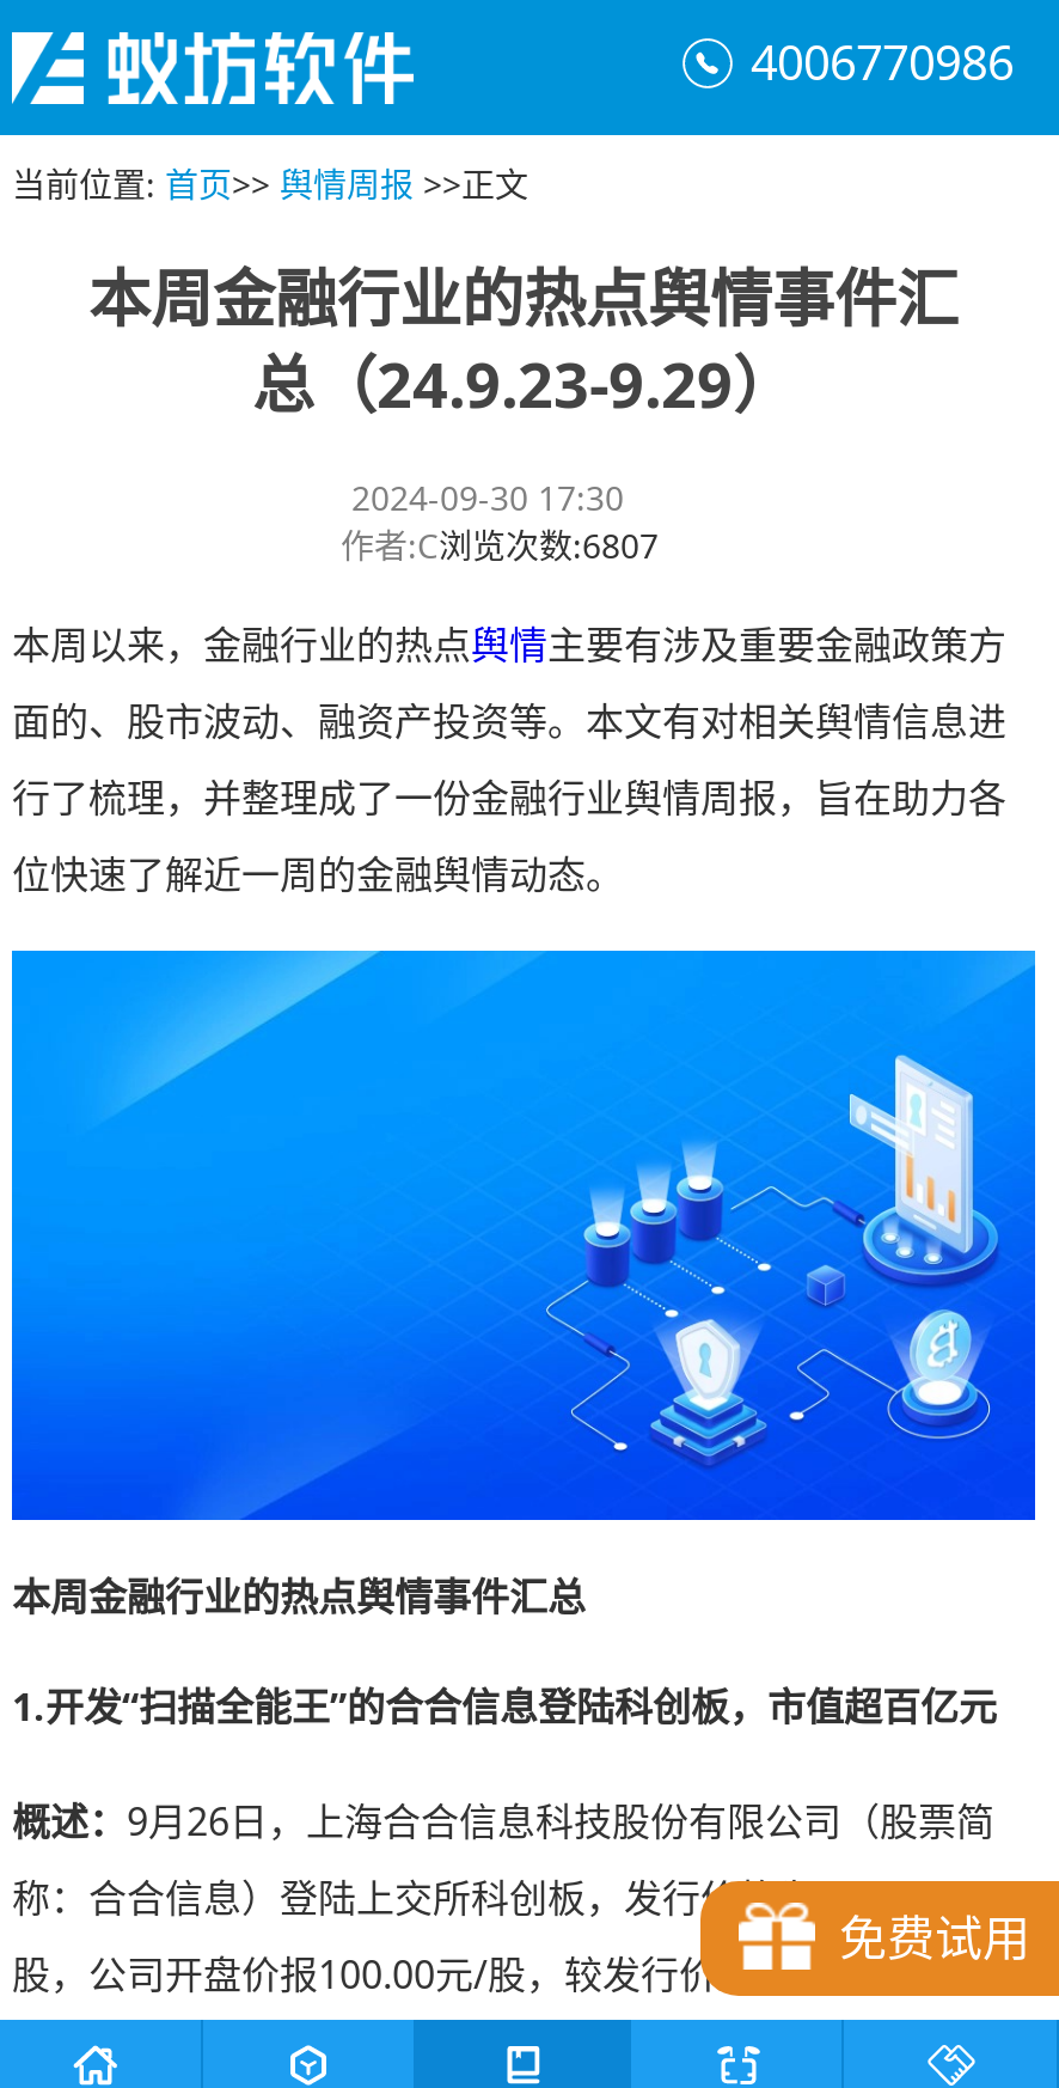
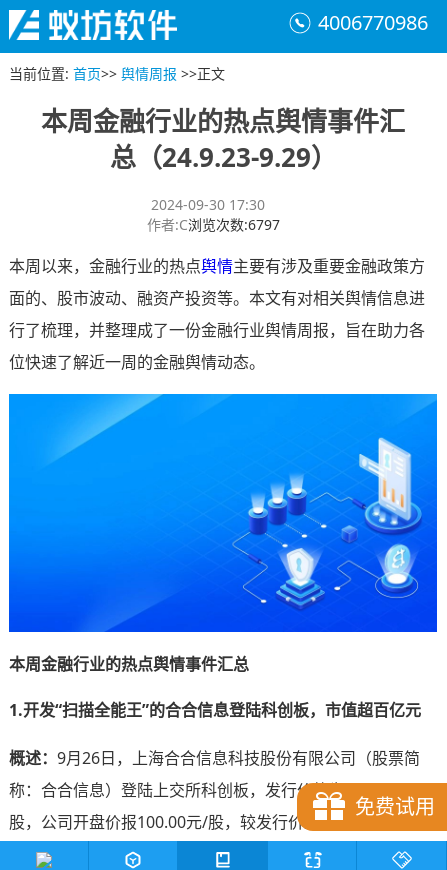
[341,523,659,568] 作者:C浏览次数:6807 -> [146,215,279,234] 作者:C浏览次数:6797

